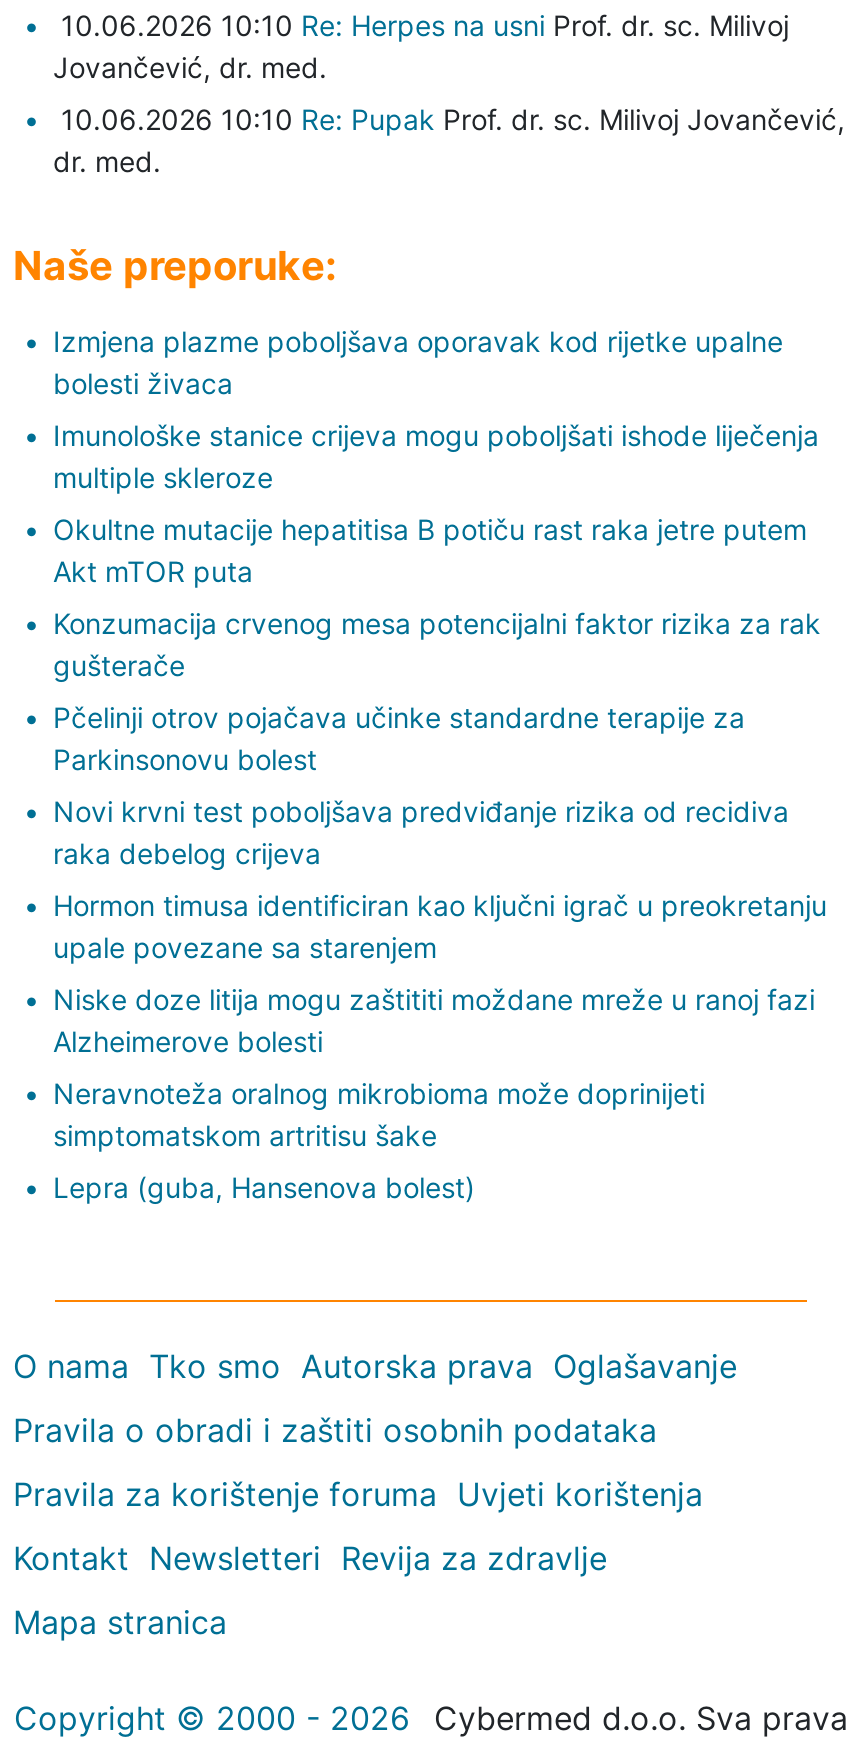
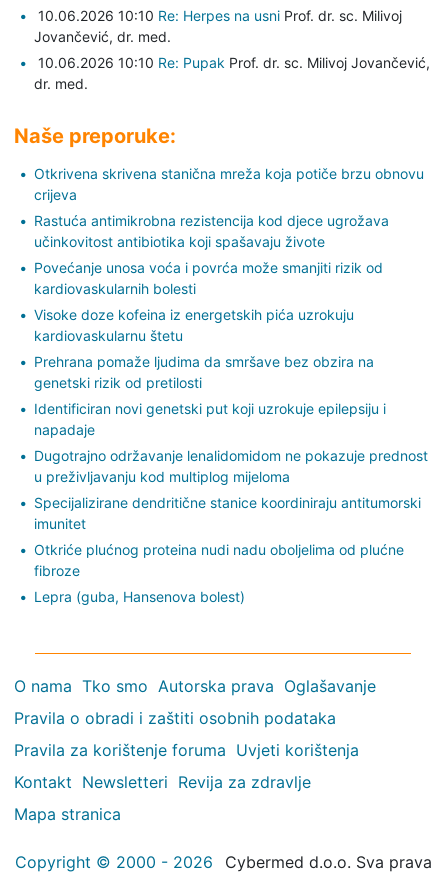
[53,324,783,400] Izmjena plazme poboljšava oporavak kod rijetke upalne | bolesti živaca -> [34,165,424,203] Otkrivena skrivena stanična mreža koja potiče brzu obnovu | crijeva
[53,418,819,494] Imunološke stanice crijeva mogu poboljšati ishode liječenja | multiple skleroze -> [34,212,389,250] Rastuća antimikrobna rezistencija kod djece ugrožava | učinkovitost antibiotika koji spašavaju živote
[53,512,807,588] Okultne mutacije hepatitisa B potiču rast raka jetre putem | Akt mTOR puta -> [34,259,383,297] Povećanje unosa voća i povrća može smanjiti rizik od | kardiovaskularnih bolesti
[53,606,821,682] Konzumacija crvenog mesa potencijalni faktor rizika za rak | gušterače -> [34,306,354,344] Visoke doze kofeina iz energetskih pića uzrokuju | kardiovaskularnu štetu
[53,700,745,776] Pčelinji otrov pojačava učinke standardne terapije za | Parkinsonovu bolest -> [34,353,374,391] Prehrana pomaže ljudima da smršave bez obzira na | genetski rizik od pretilosti
[53,794,789,870] Novi krvni test poboljšava predviđanje rizika od recidiva | raka debelog crijeva -> [34,400,386,438] Identificiran novi genetski put koji uzrokuje epilepsiju i | napadaje
[53,888,827,964] Hormon timusa identificiran kao ključni igrač u preokretanju | upale povezane sa starenjem -> [34,447,428,485] Dugotrajno održavanje lenalidomidom ne pokazuje prednost | u preživljavanju kod multiplog mijeloma
[53,982,815,1058] Niske doze litija mogu zaštititi moždane mreže u ranoj fazi | Alzheimerove bolesti -> [34,494,421,532] Specijalizirane dendritične stanice koordiniraju antitumorski | imunitet
[53,1076,705,1152] Neravnoteža oralnog mikrobioma može doprinijeti | simptomatskom artritisu šake -> [34,541,404,579] Otkriće plućnog proteina nudi nadu oboljelima od plućne | fibroze

